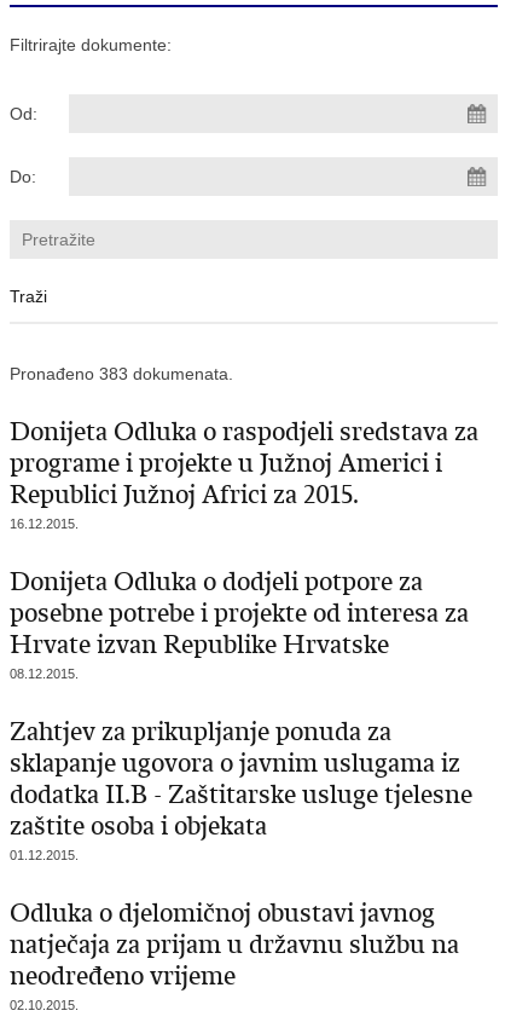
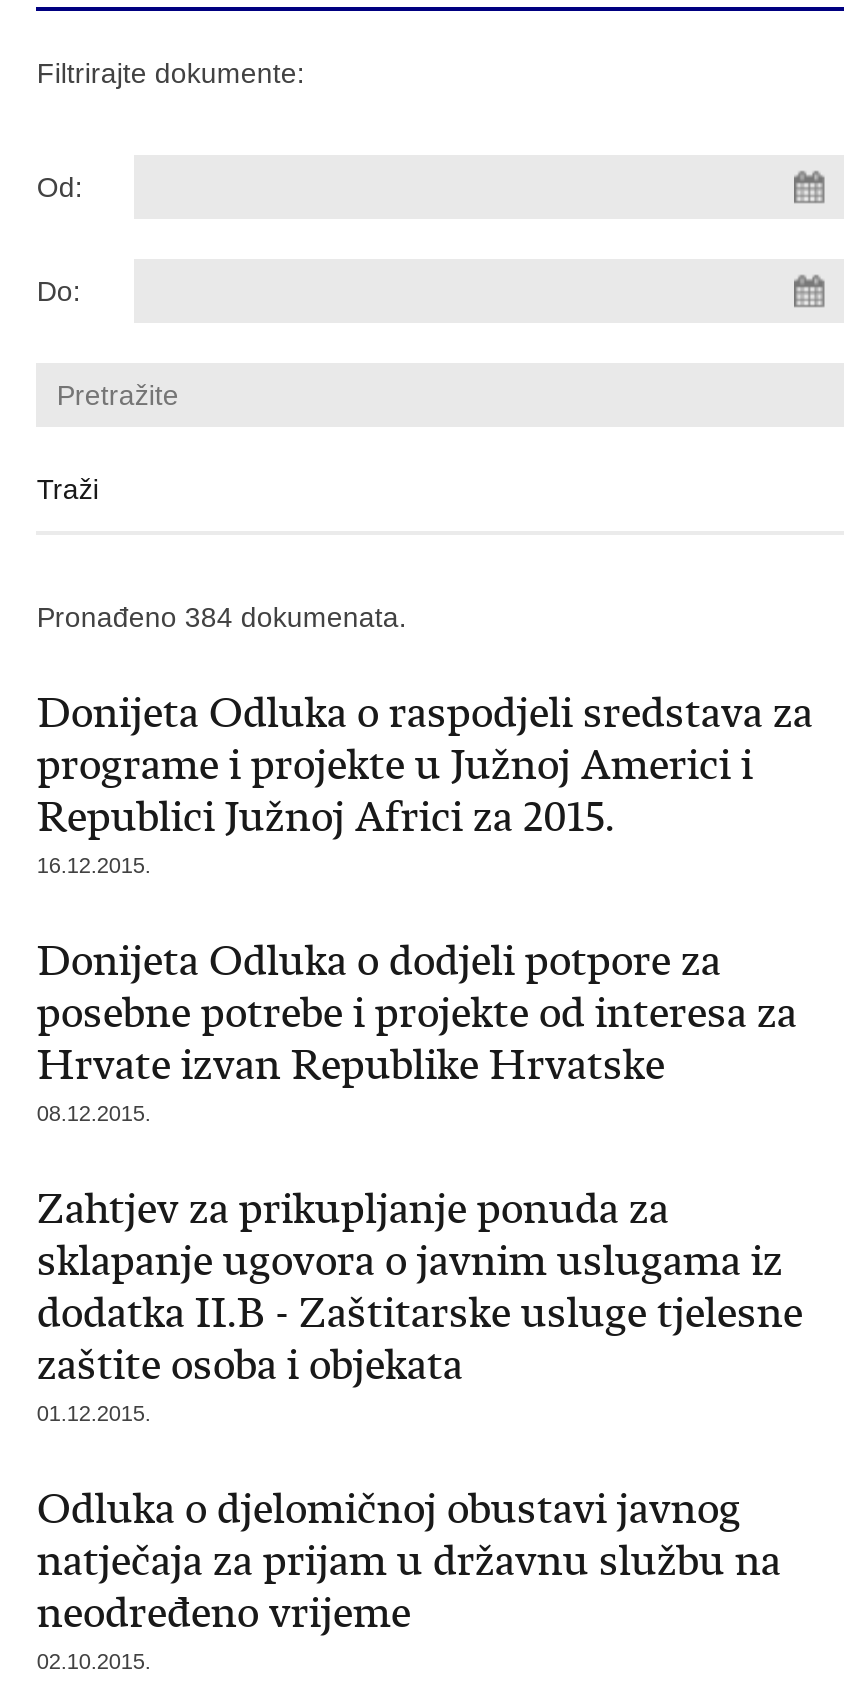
[10,364,234,383] Pronađeno 383 dokumenata. -> [37,601,407,633] Pronađeno 384 dokumenata.

